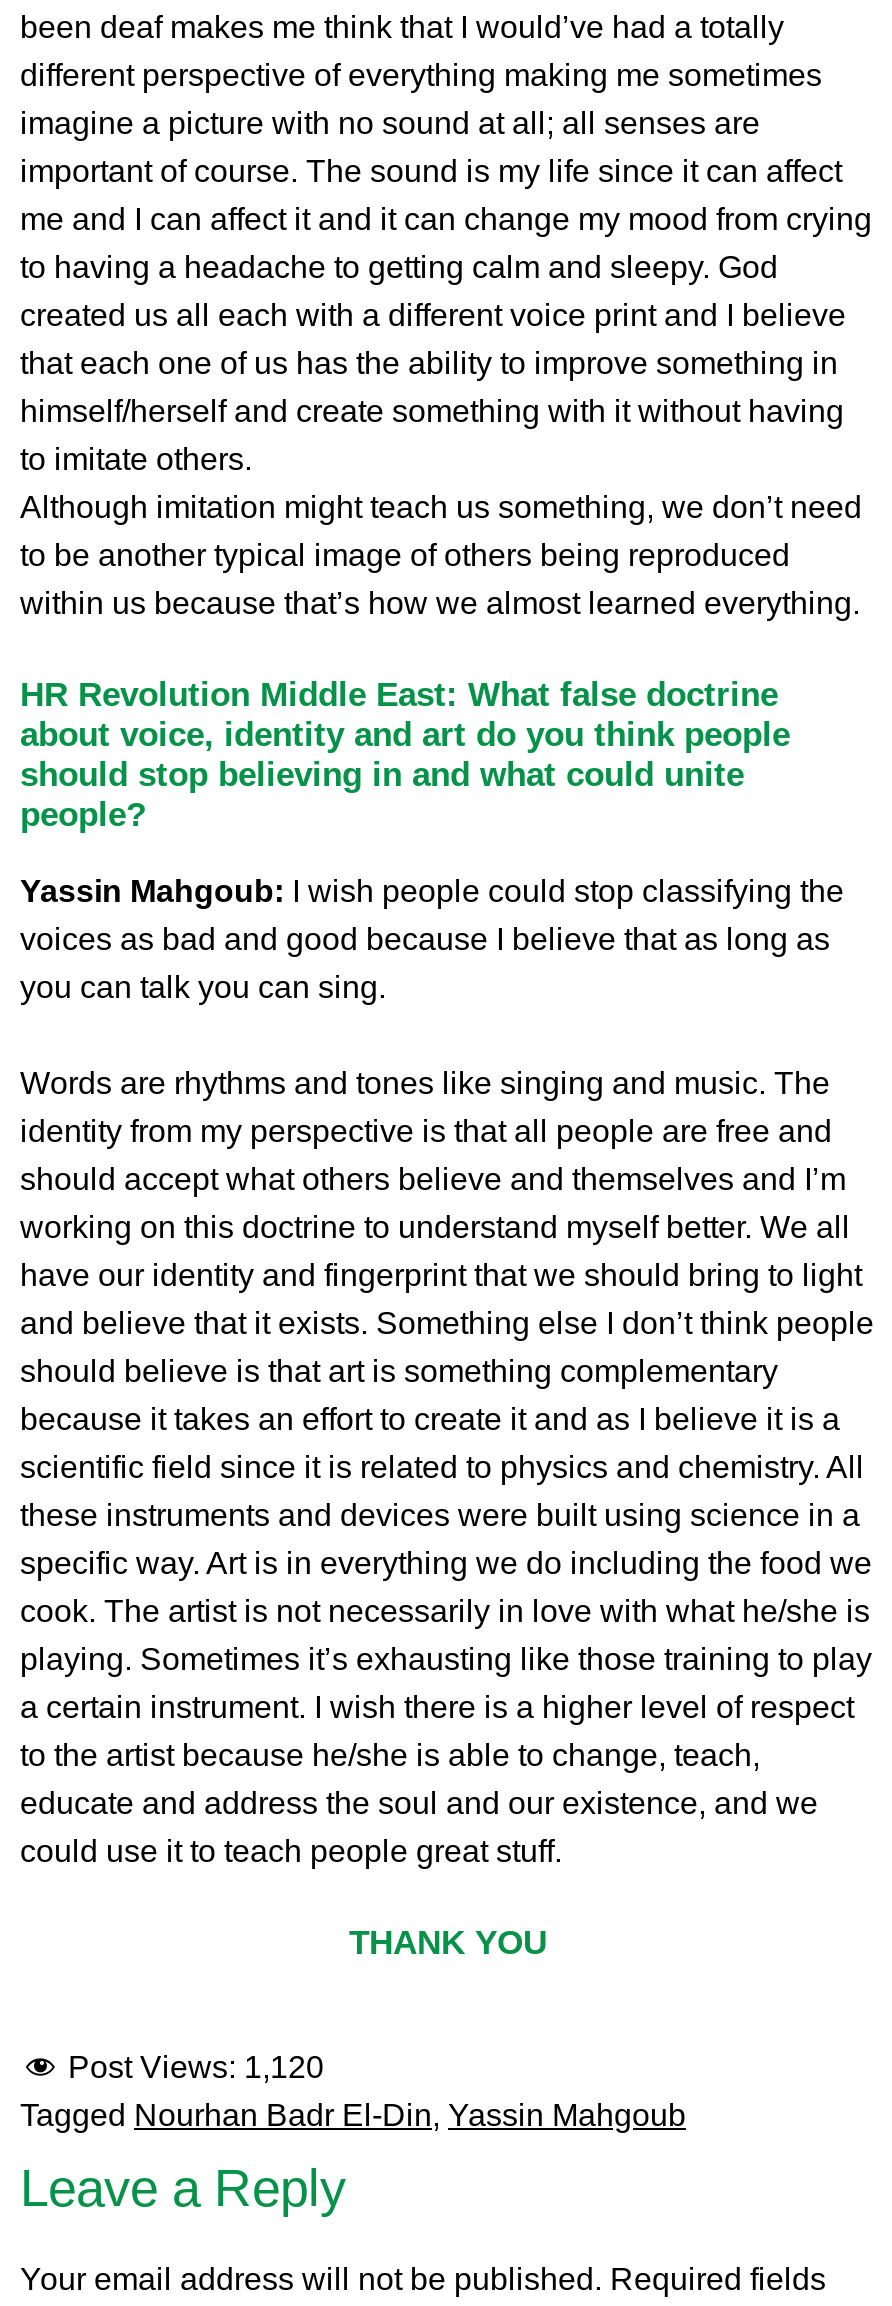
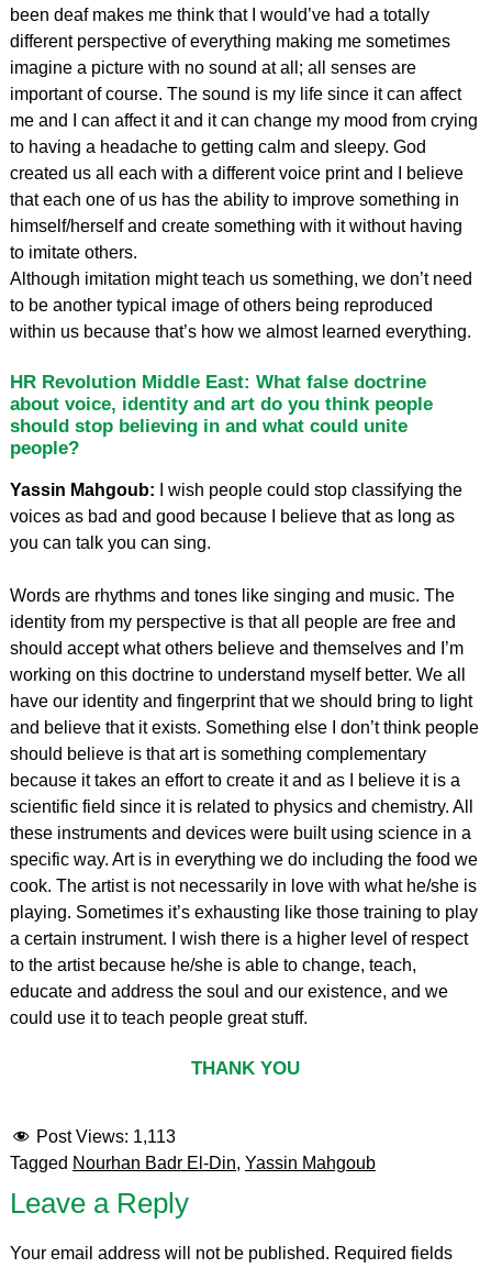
[68,2051,324,2085] Post Views: 1,120 -> [36,1128,176,1146] Post Views: 1,113

